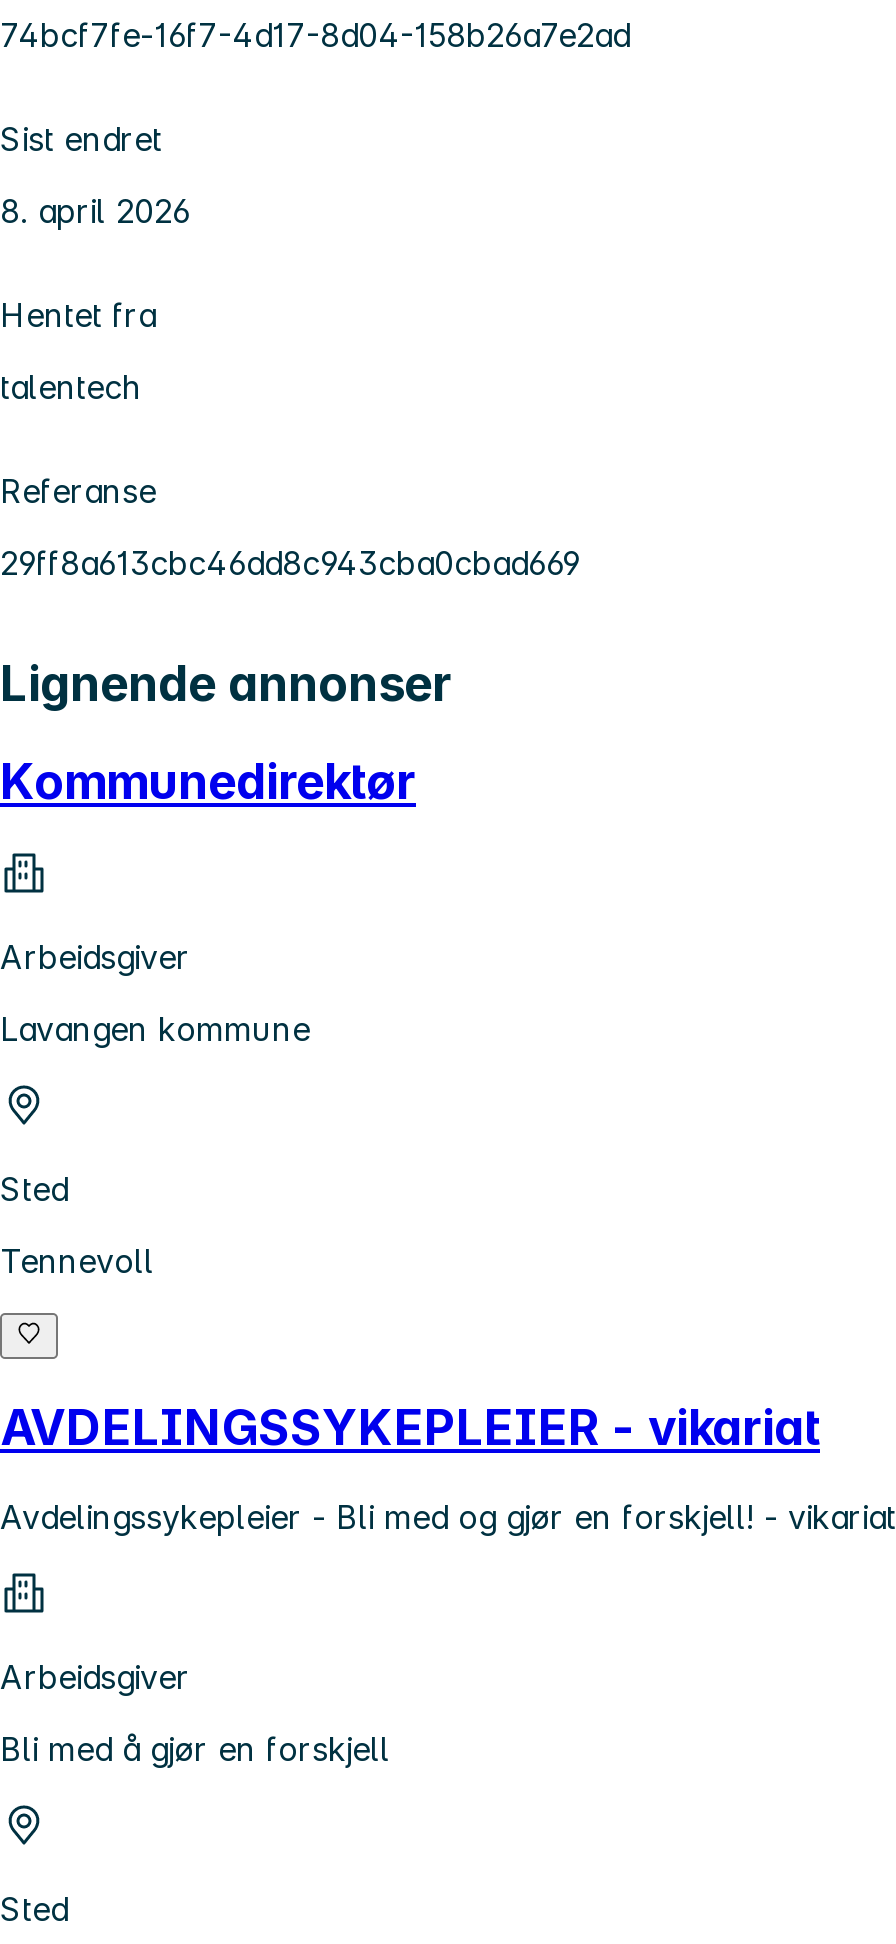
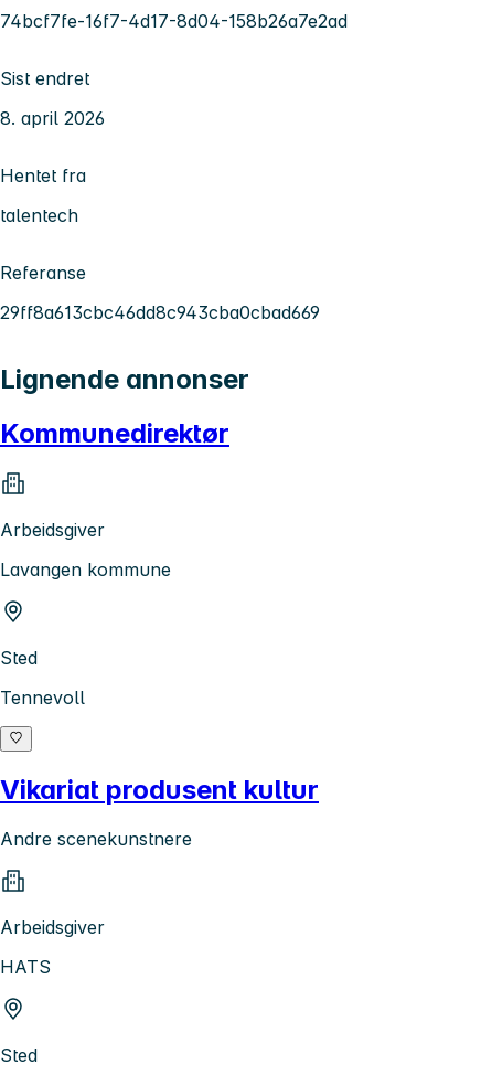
[0,1398,820,1456] AVDELINGSSYKEPLEIER - vikariat -> [0,773,319,805] Vikariat produsent kultur
[0,1496,896,1536] Avdelingssykepleier - Bli med og gjør en forskjell! - vikariat -> [0,827,192,849] Andre scenekunstnere
[0,1728,390,1768] Bli med å gjør en forskjell -> [0,955,51,977] HATS

